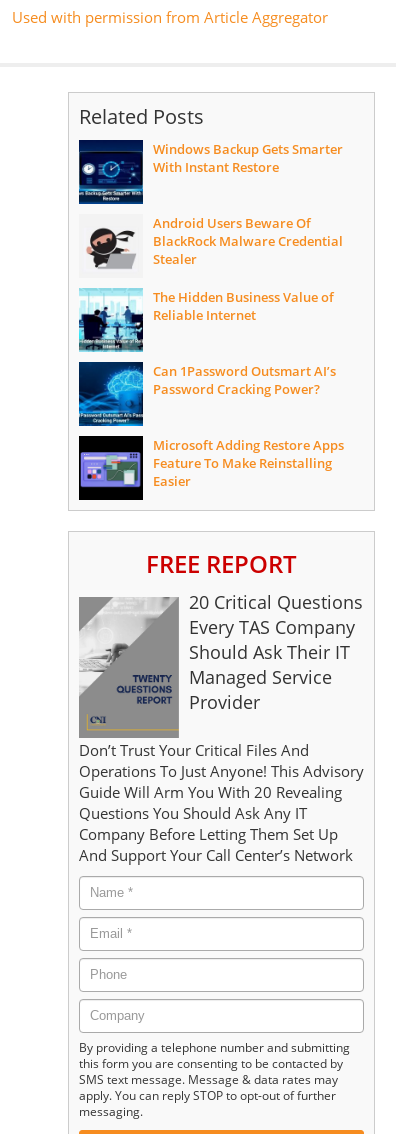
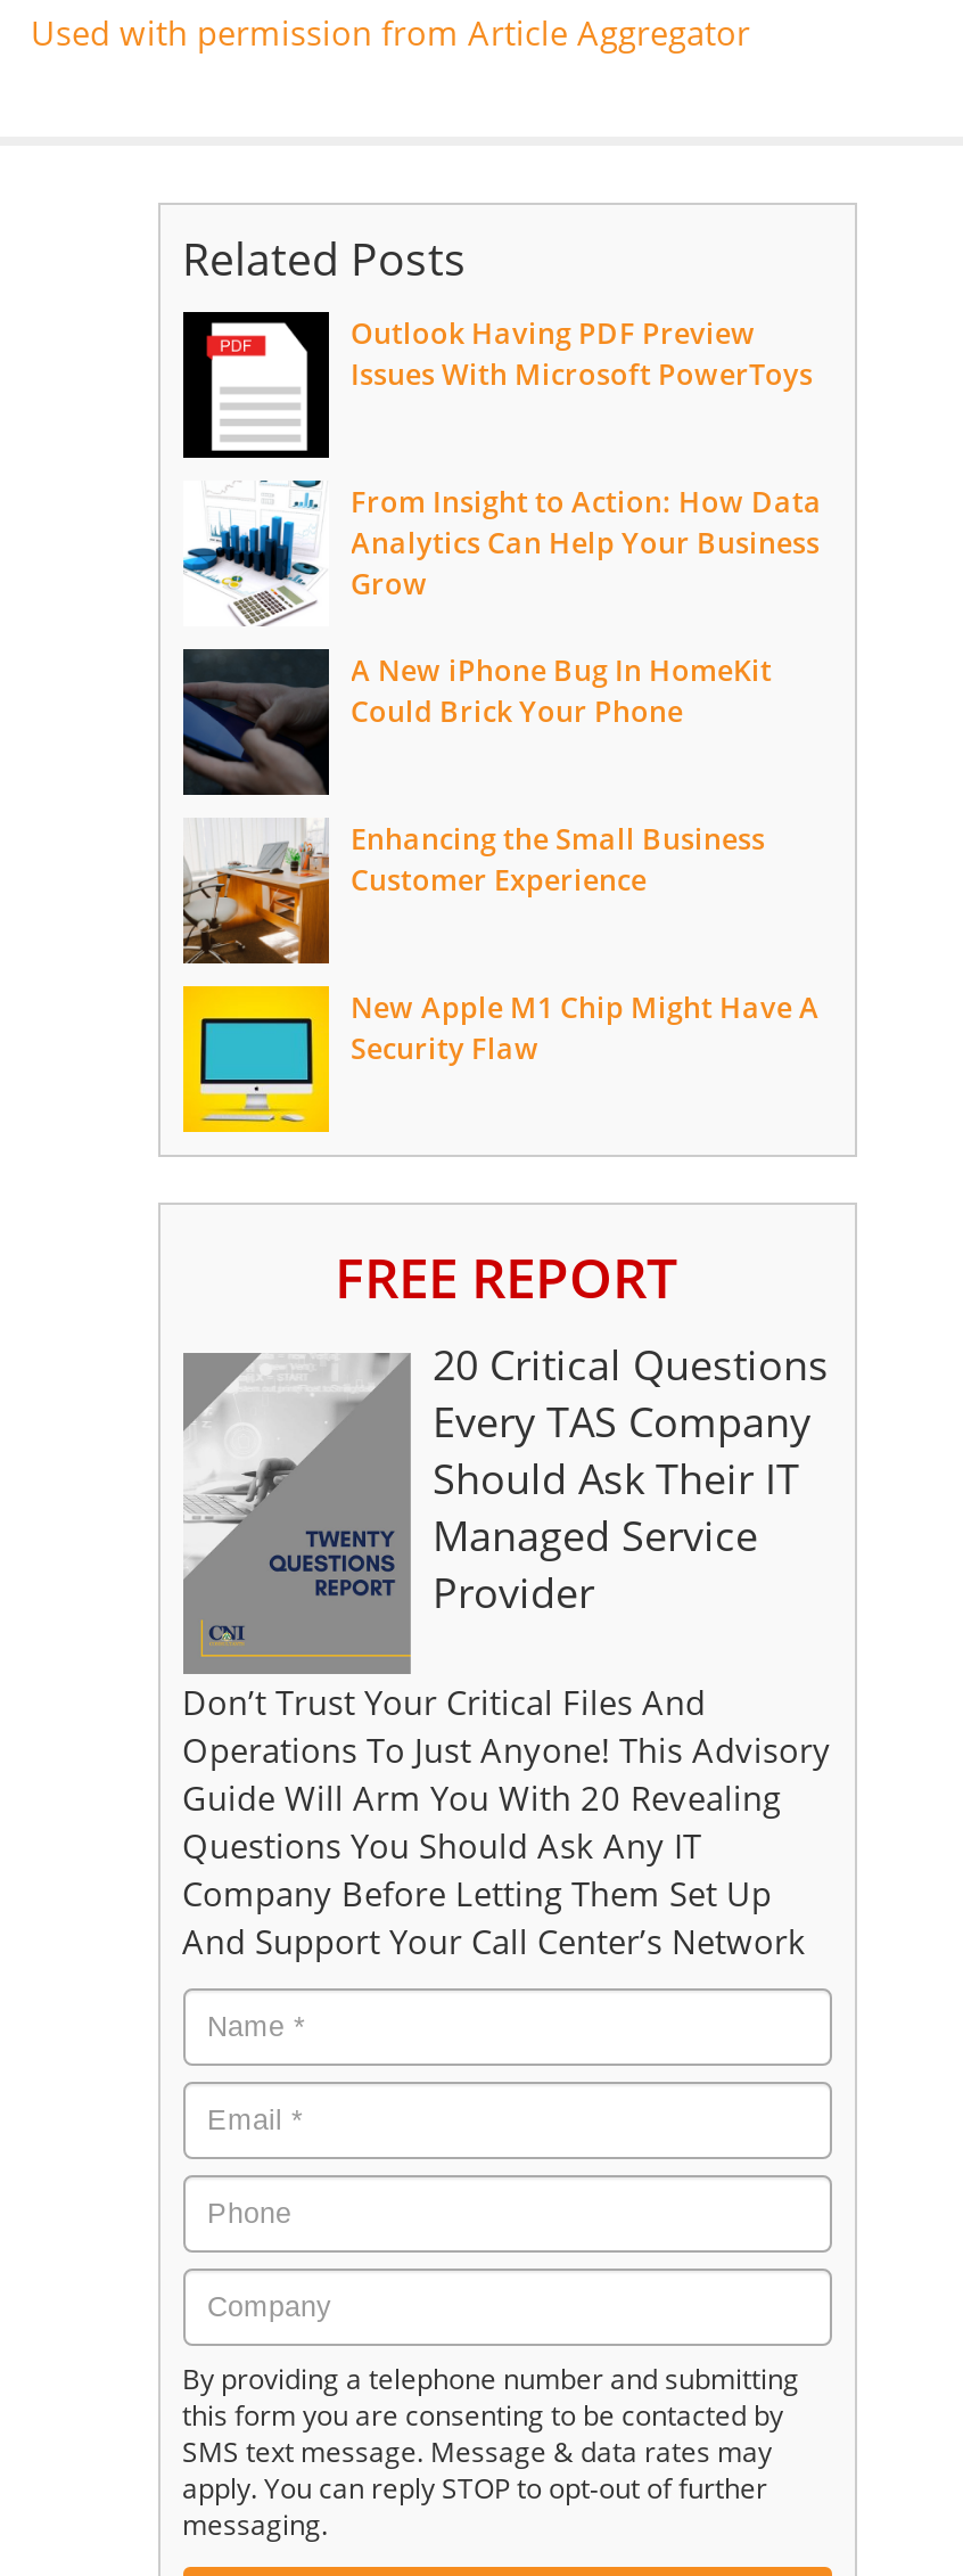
[78,140,342,205] [image] | Windows Backup Gets Smarter | With Instant Restore -> [181,312,813,460] [image] | Outlook Having PDF Preview | Issues With Microsoft PowerToys
[79,214,342,277] [image] | Android Users Beware Of | BlackRock Malware Credential | Stealer -> [181,478,822,626] [image] | From Insight to Action: How Data | Analytics Can Help Your Business | Grow
[78,288,333,353] [image] | The Hidden Business Value of | Reliable Internet -> [181,647,772,797] [image] | A New iPhone Bug In HomeKit | Could Brick Your Phone
[78,361,335,427] [image] | Can 1Password Outsmart AI’s | Password Cracking Power? -> [181,818,765,966] [image] | Enhancing the Small Business | Customer Experience
[78,435,343,501] [image] | Microsoft Adding Restore Apps | Feature To Make Reinstalling | Easier -> [181,984,820,1134] [image] | New Apple M1 Chip Might Have A | Security Flaw

